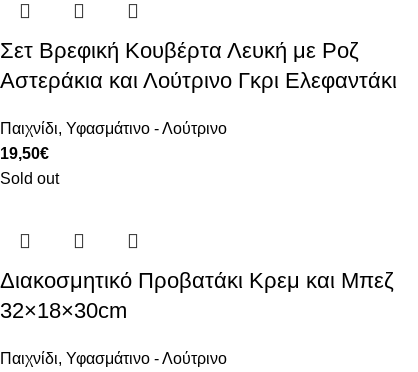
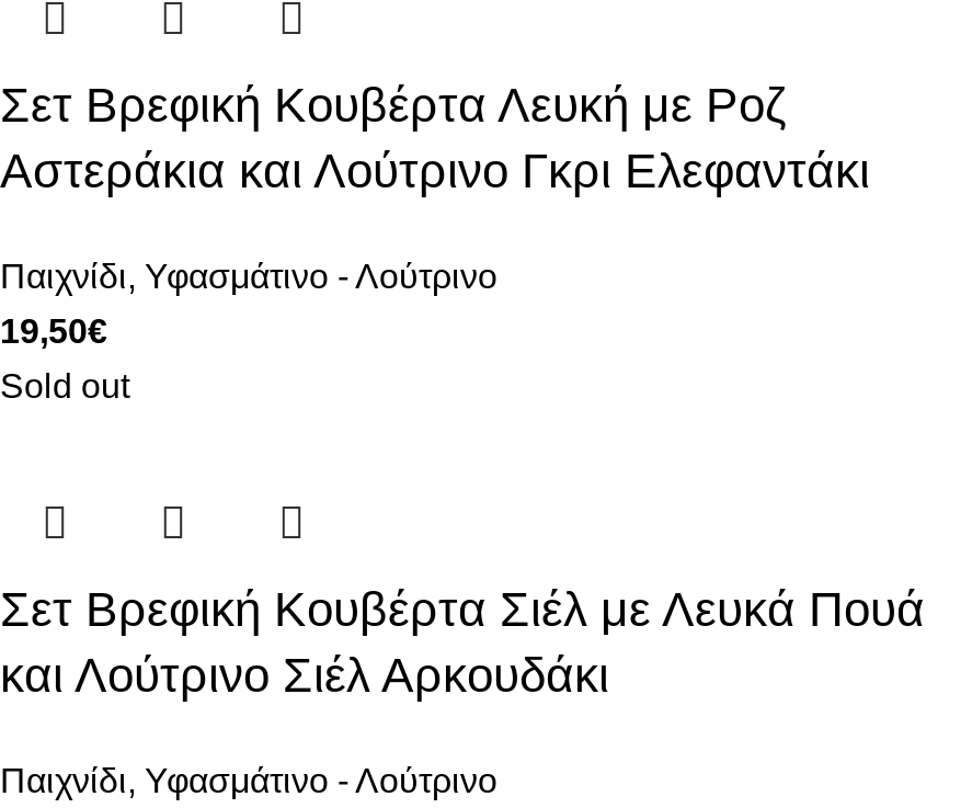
[0,267,394,322] Διακοσμητικό Προβατάκι Κρεμ και Μπεζ | 32×18×30cm -> [0,581,925,702] Σετ Βρεφική Κουβέρτα Σιέλ με Λευκά Πουά | και Λούτρινο Σιέλ Αρκουδάκι

